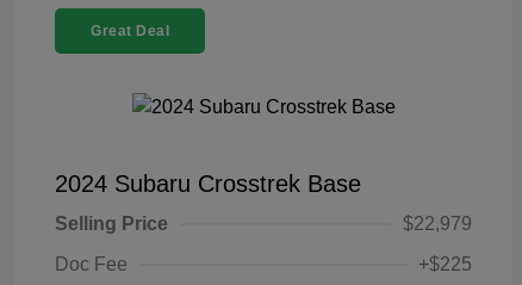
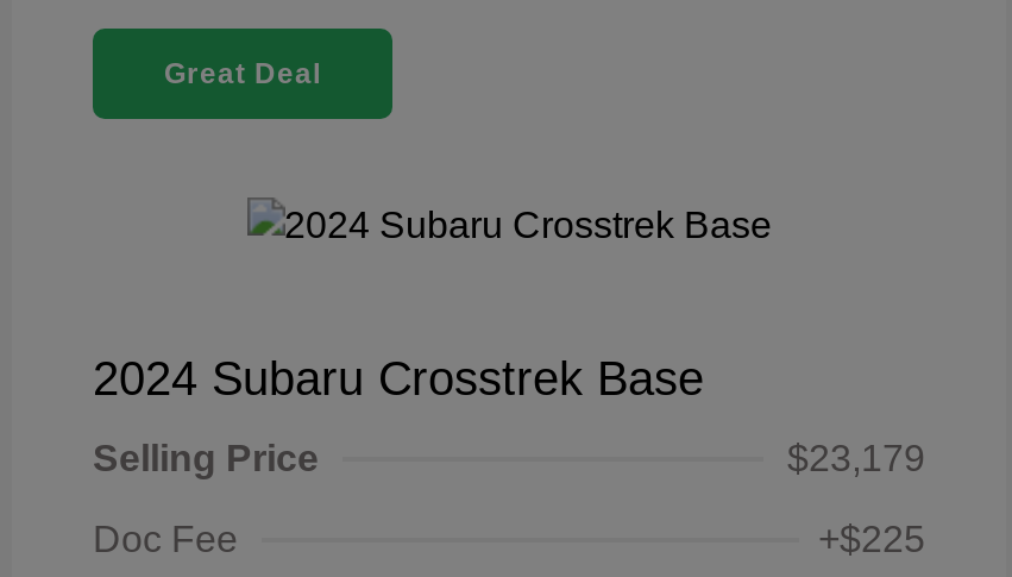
[403,213,472,233] $22,979 -> [787,437,925,477] $23,179

